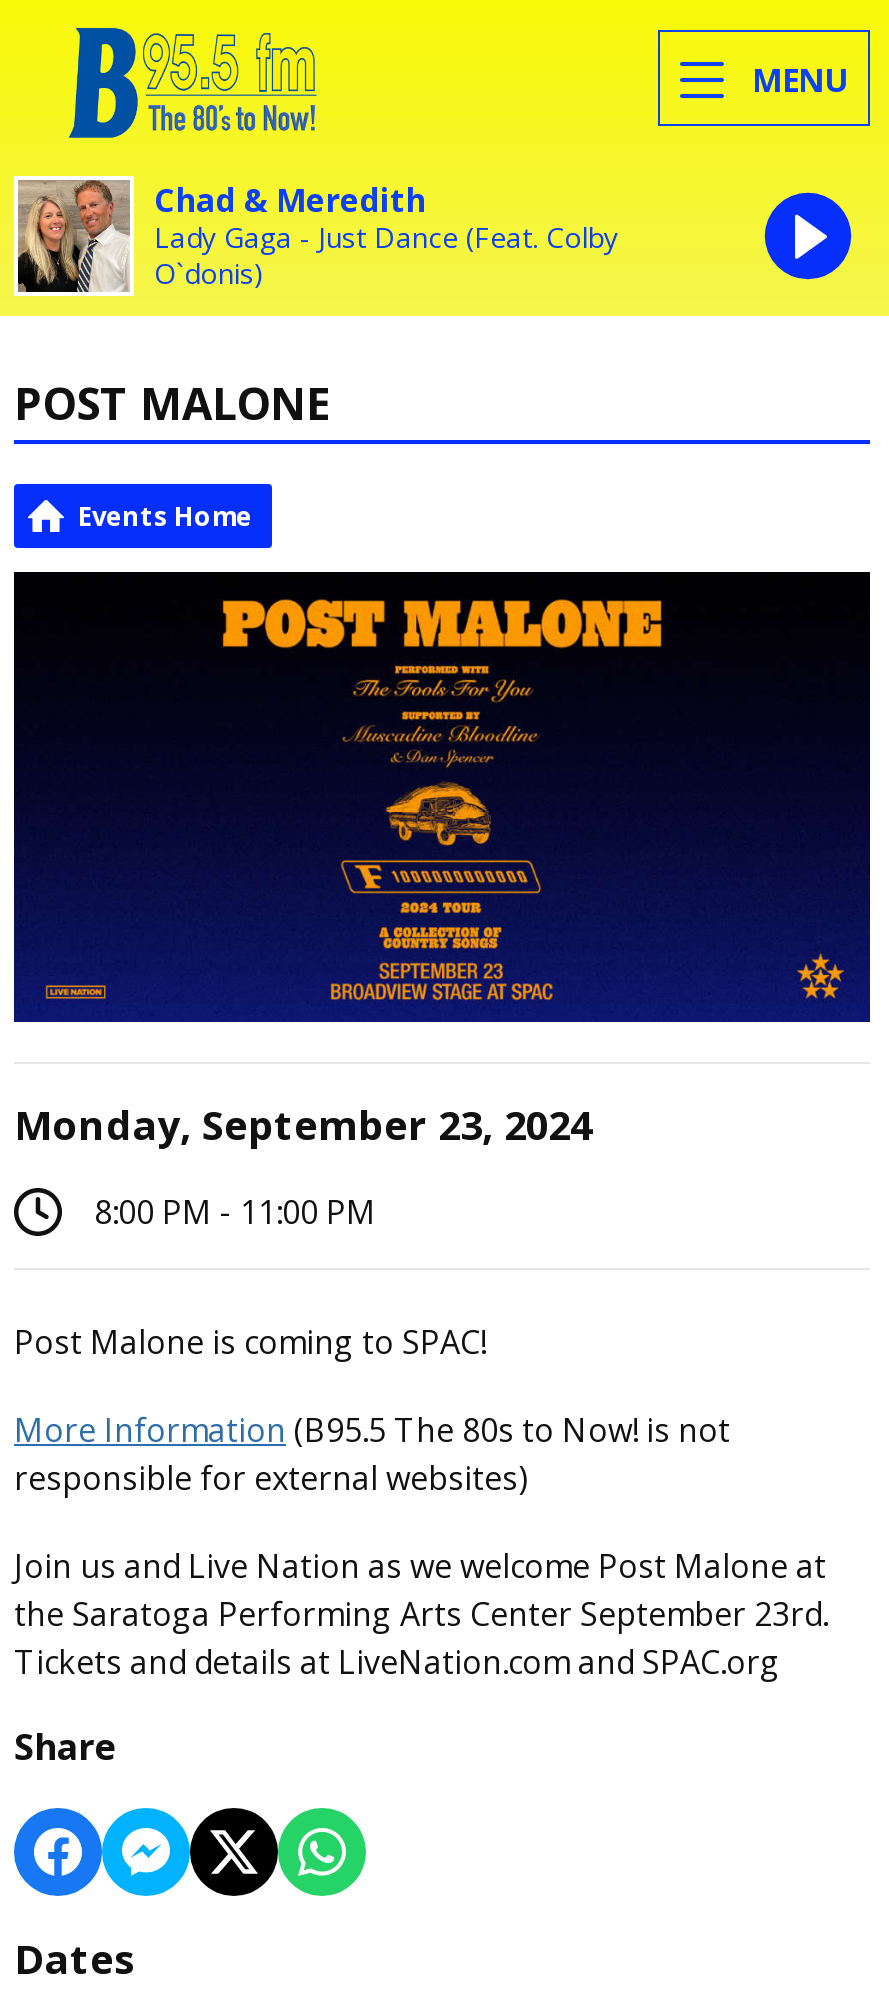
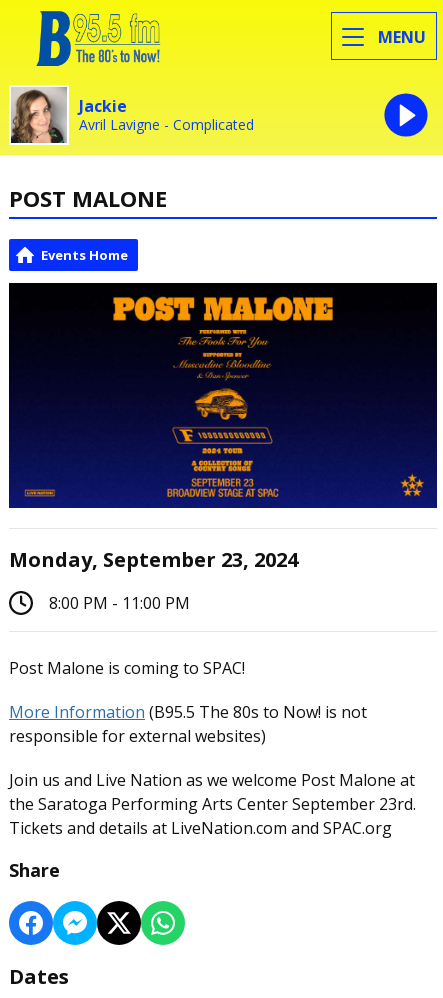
[18,177,618,294] [image] | Chad & Meredith | Lady Gaga - Just Dance (Feat. Colby | O`donis) -> [10,86,254,144] [image] | Jackie | Avril Lavigne - Complicated

